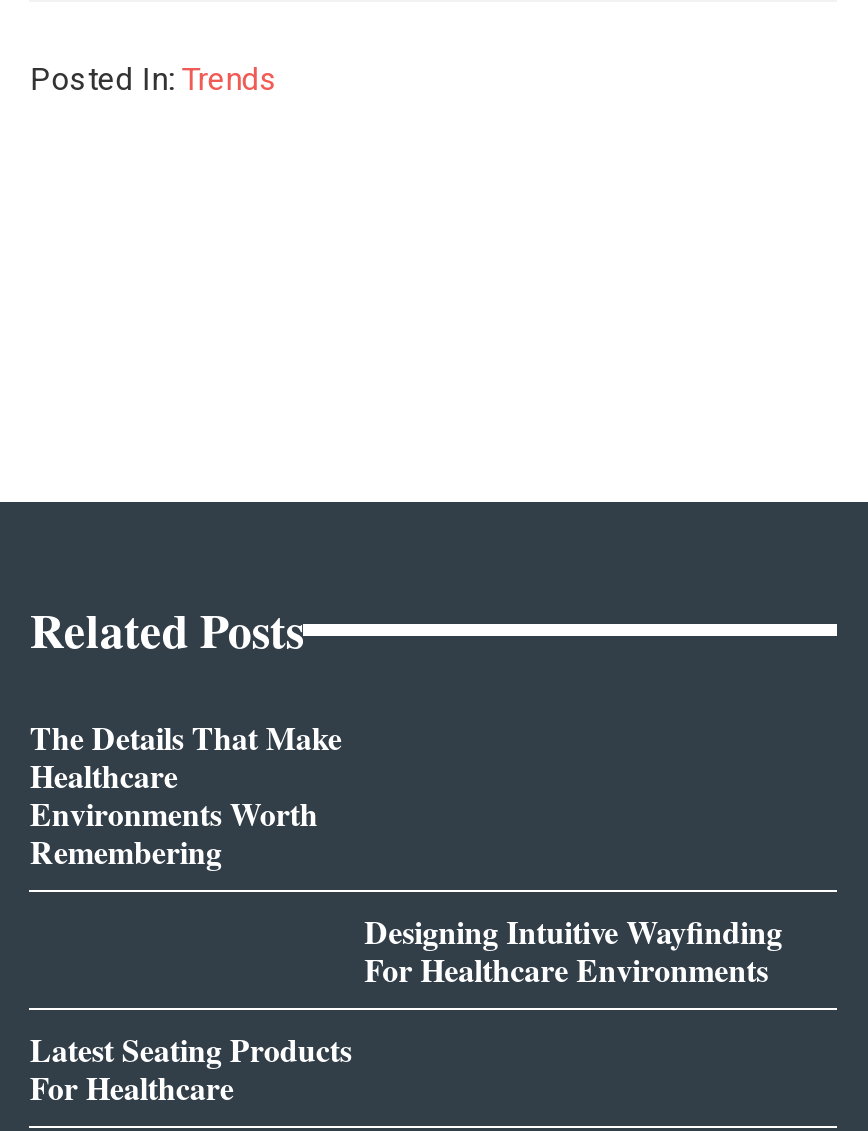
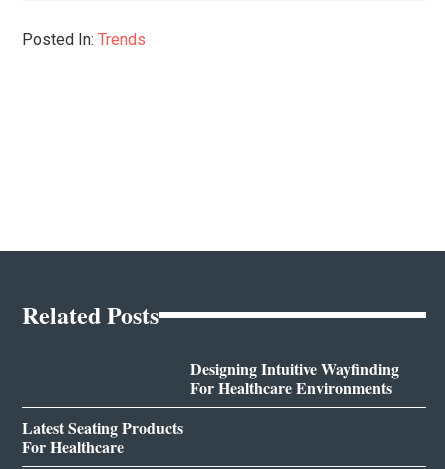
[30,714,342,874] The Details That Make | Healthcare | Environments Worth | Remembering -> none

